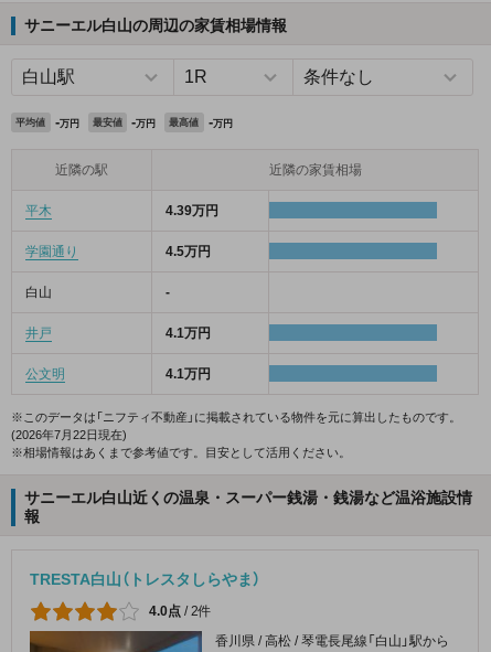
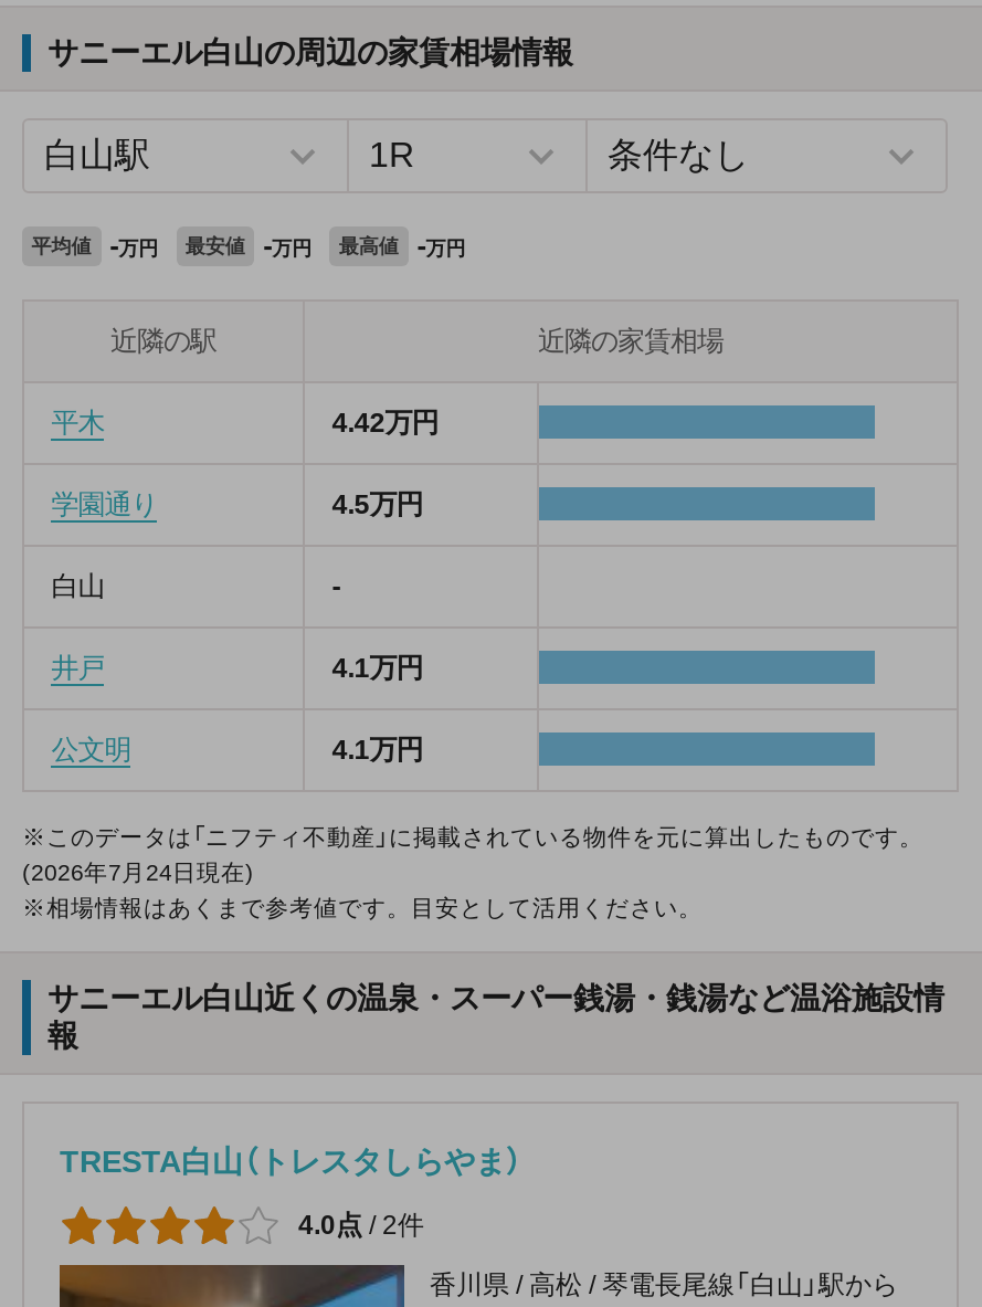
[166,203,219,219] 4.39万円 -> [332,409,438,439] 4.42万円
[11,428,127,442] (2026年7月22日現在) -> [22,859,254,886] (2026年7月24日現在)

